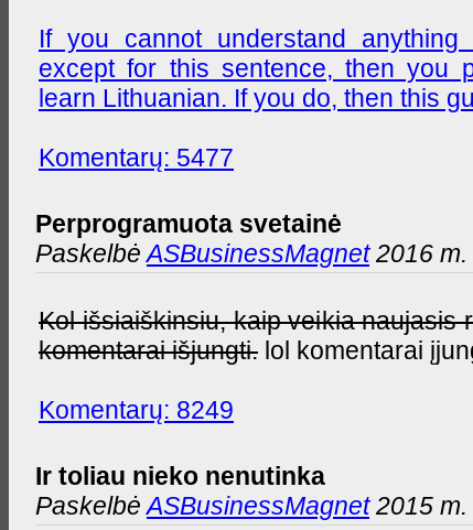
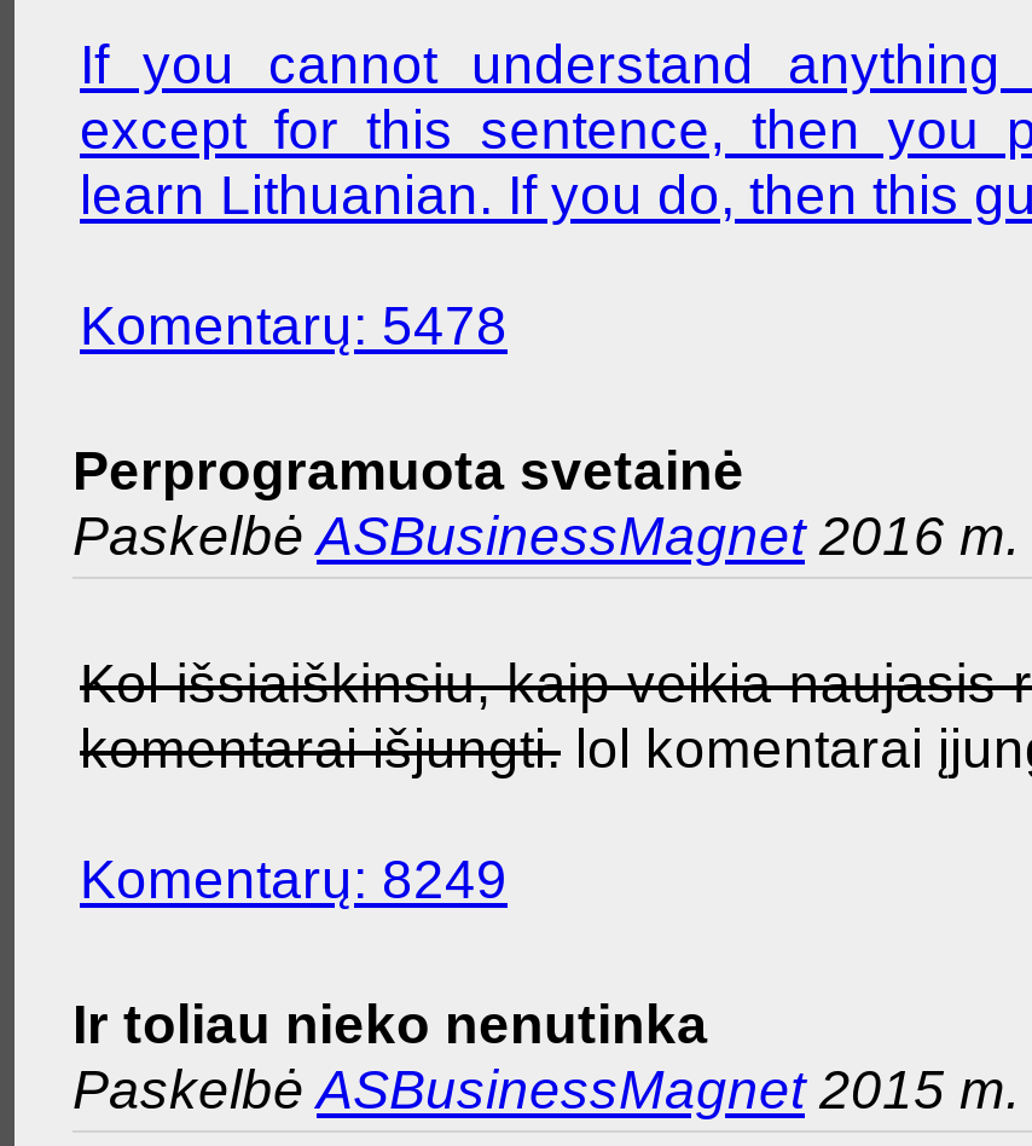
[39,143,234,172] Komentarų: 5477 -> [80,293,508,356] Komentarų: 5478

